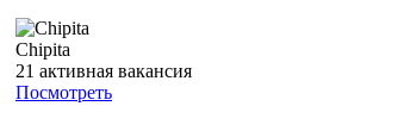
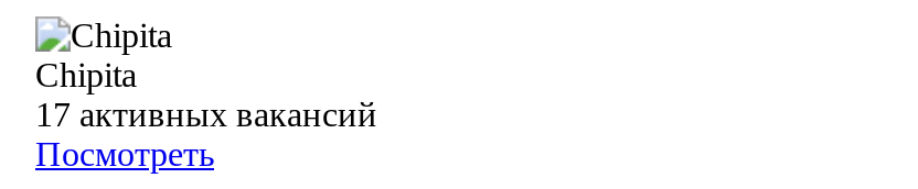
[15,61,192,81] 21 активная вакансия -> [35,96,377,134] 17 активных вакансий

